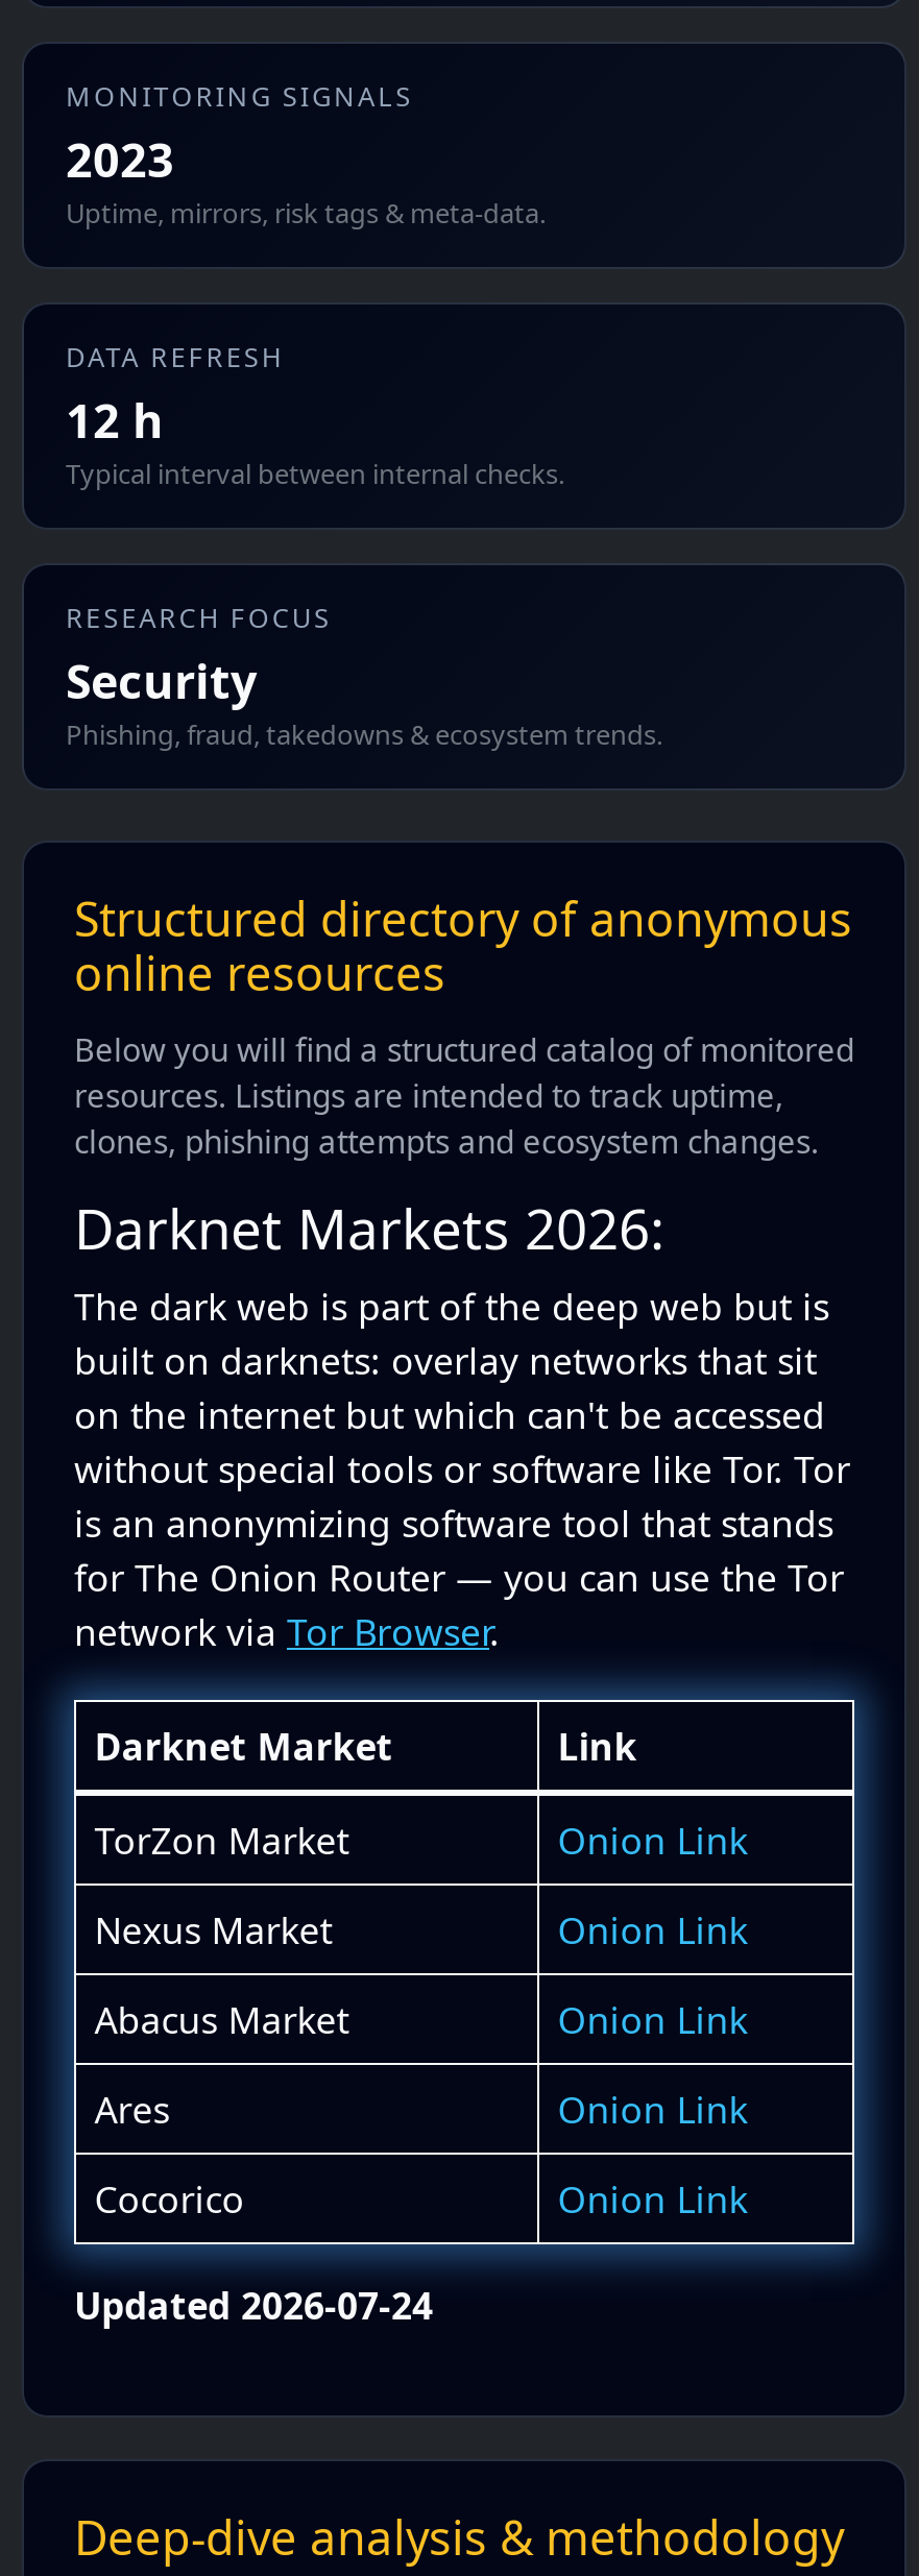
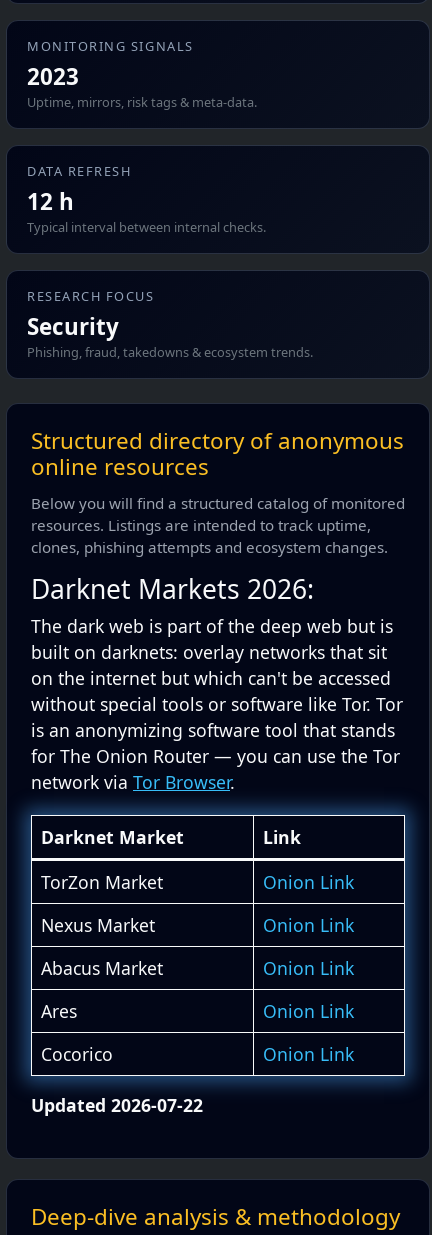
[74,2279,433,2329] Updated 2026-07-24 -> [31,1092,203,1116] Updated 2026-07-22

